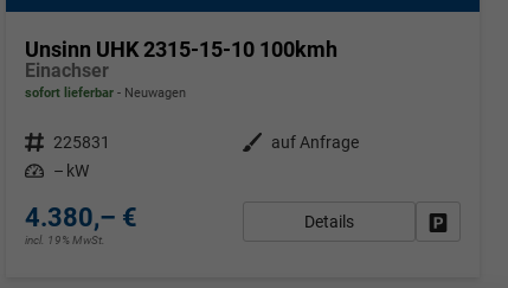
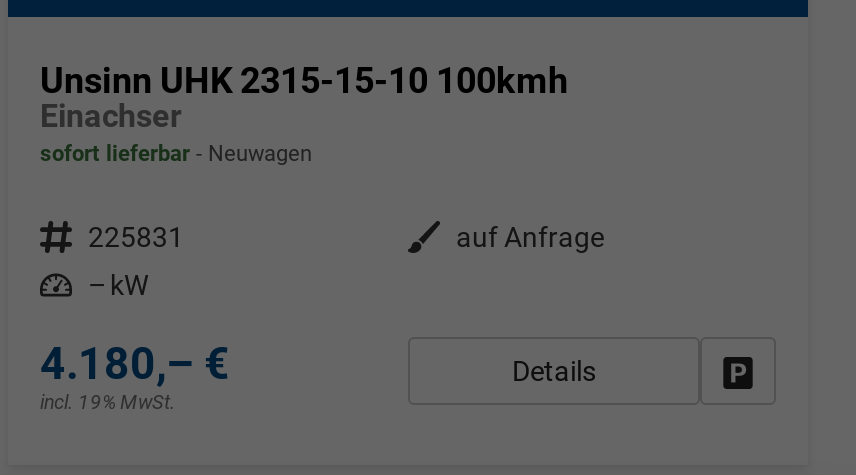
[25,202,137,232] 4.380,– € -> [40,338,230,388] 4.180,– €

